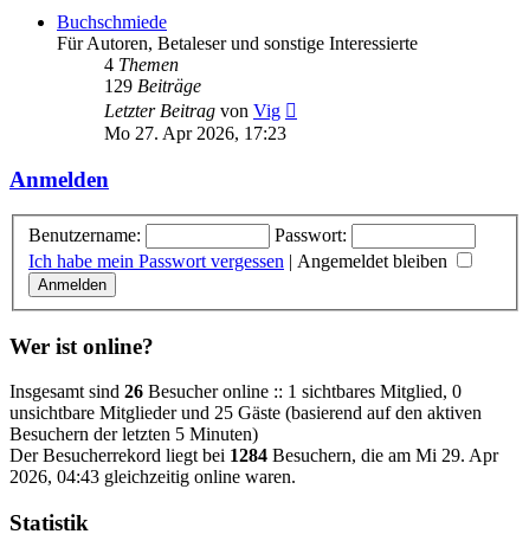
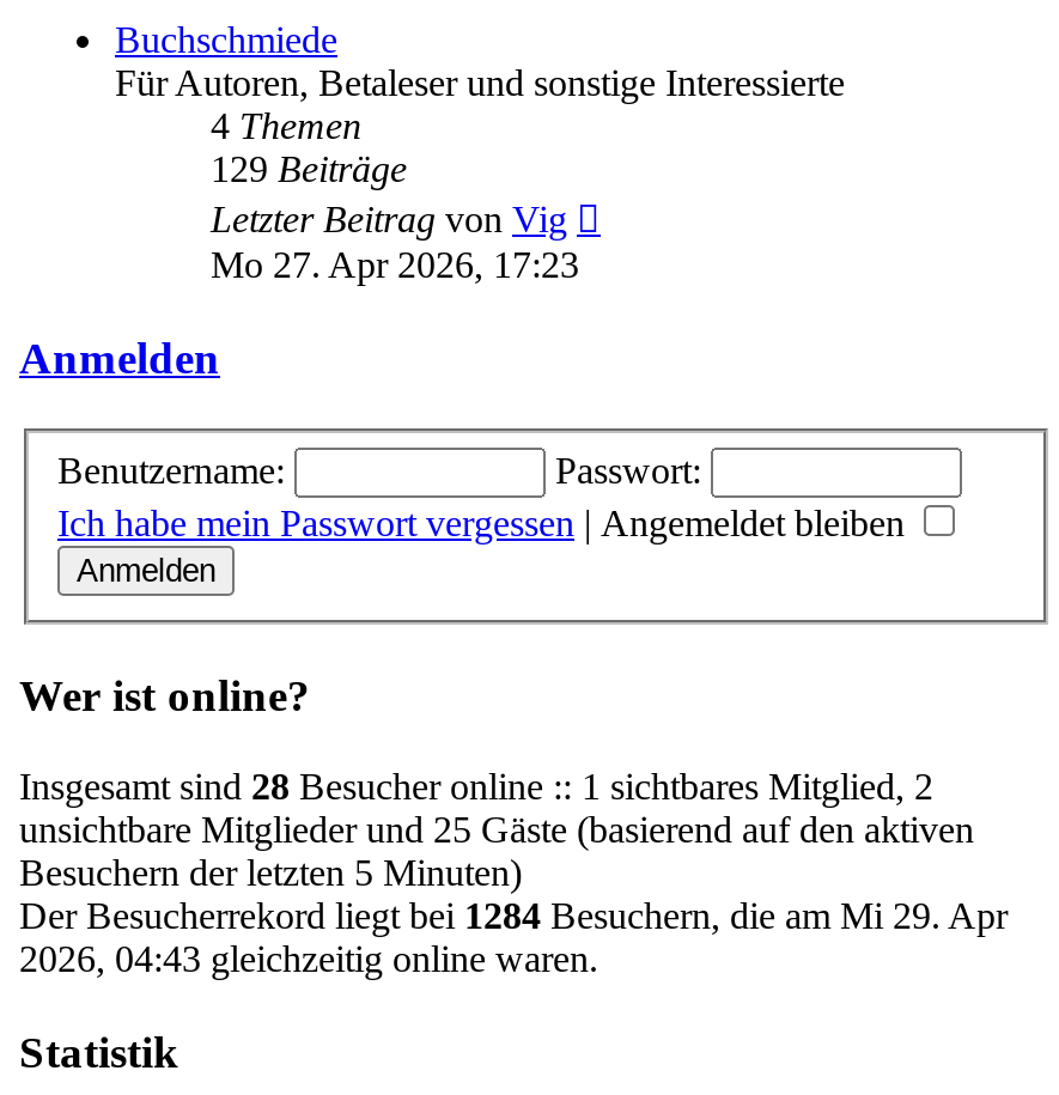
[9,382,462,402] Insgesamt sind 26 Besucher online :: 1 sichtbares Mitglied, 0 -> [19,767,933,807] Insgesamt sind 28 Besucher online :: 1 sichtbares Mitglied, 2

